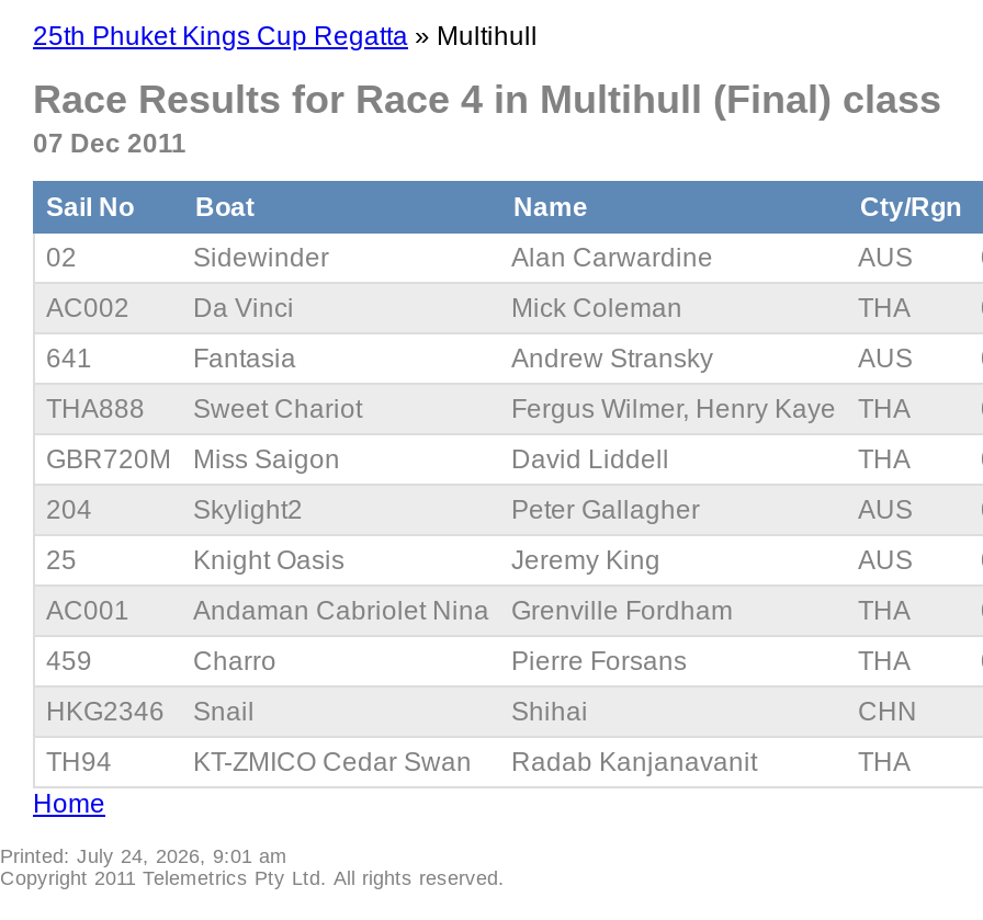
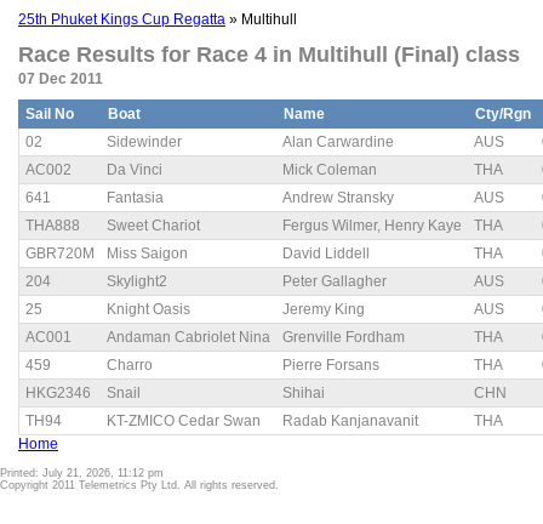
[0,845,287,867] Printed: July 24, 2026, 9:01 am -> [0,467,164,479] Printed: July 21, 2026, 11:12 pm

